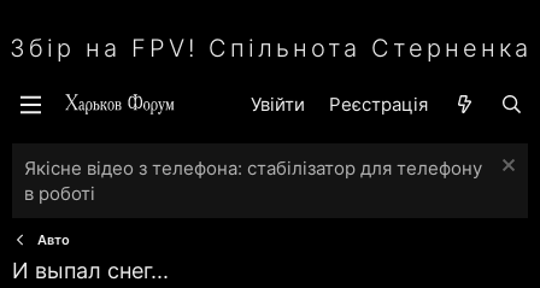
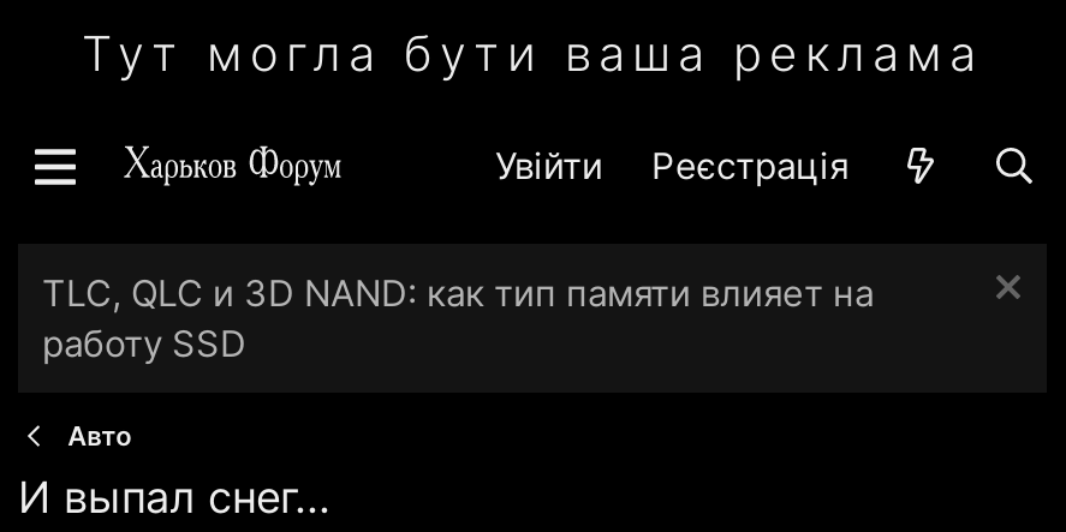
[9,34,531,63] Збір на FPV! Спільнота Стерненка -> [82,25,983,83] Тут могла бути ваша реклама
[24,157,482,205] Якісне відео з телефона: стабілізатор для телефону | в роботі -> [42,270,874,366] TLC, QLC и 3D NAND: как тип памяти влияет на | работу SSD

